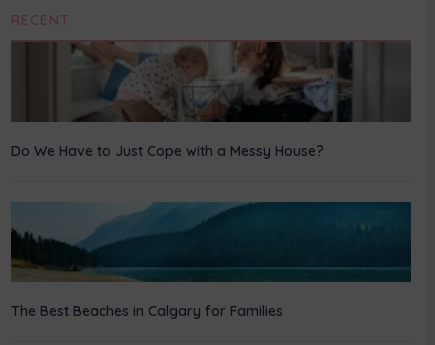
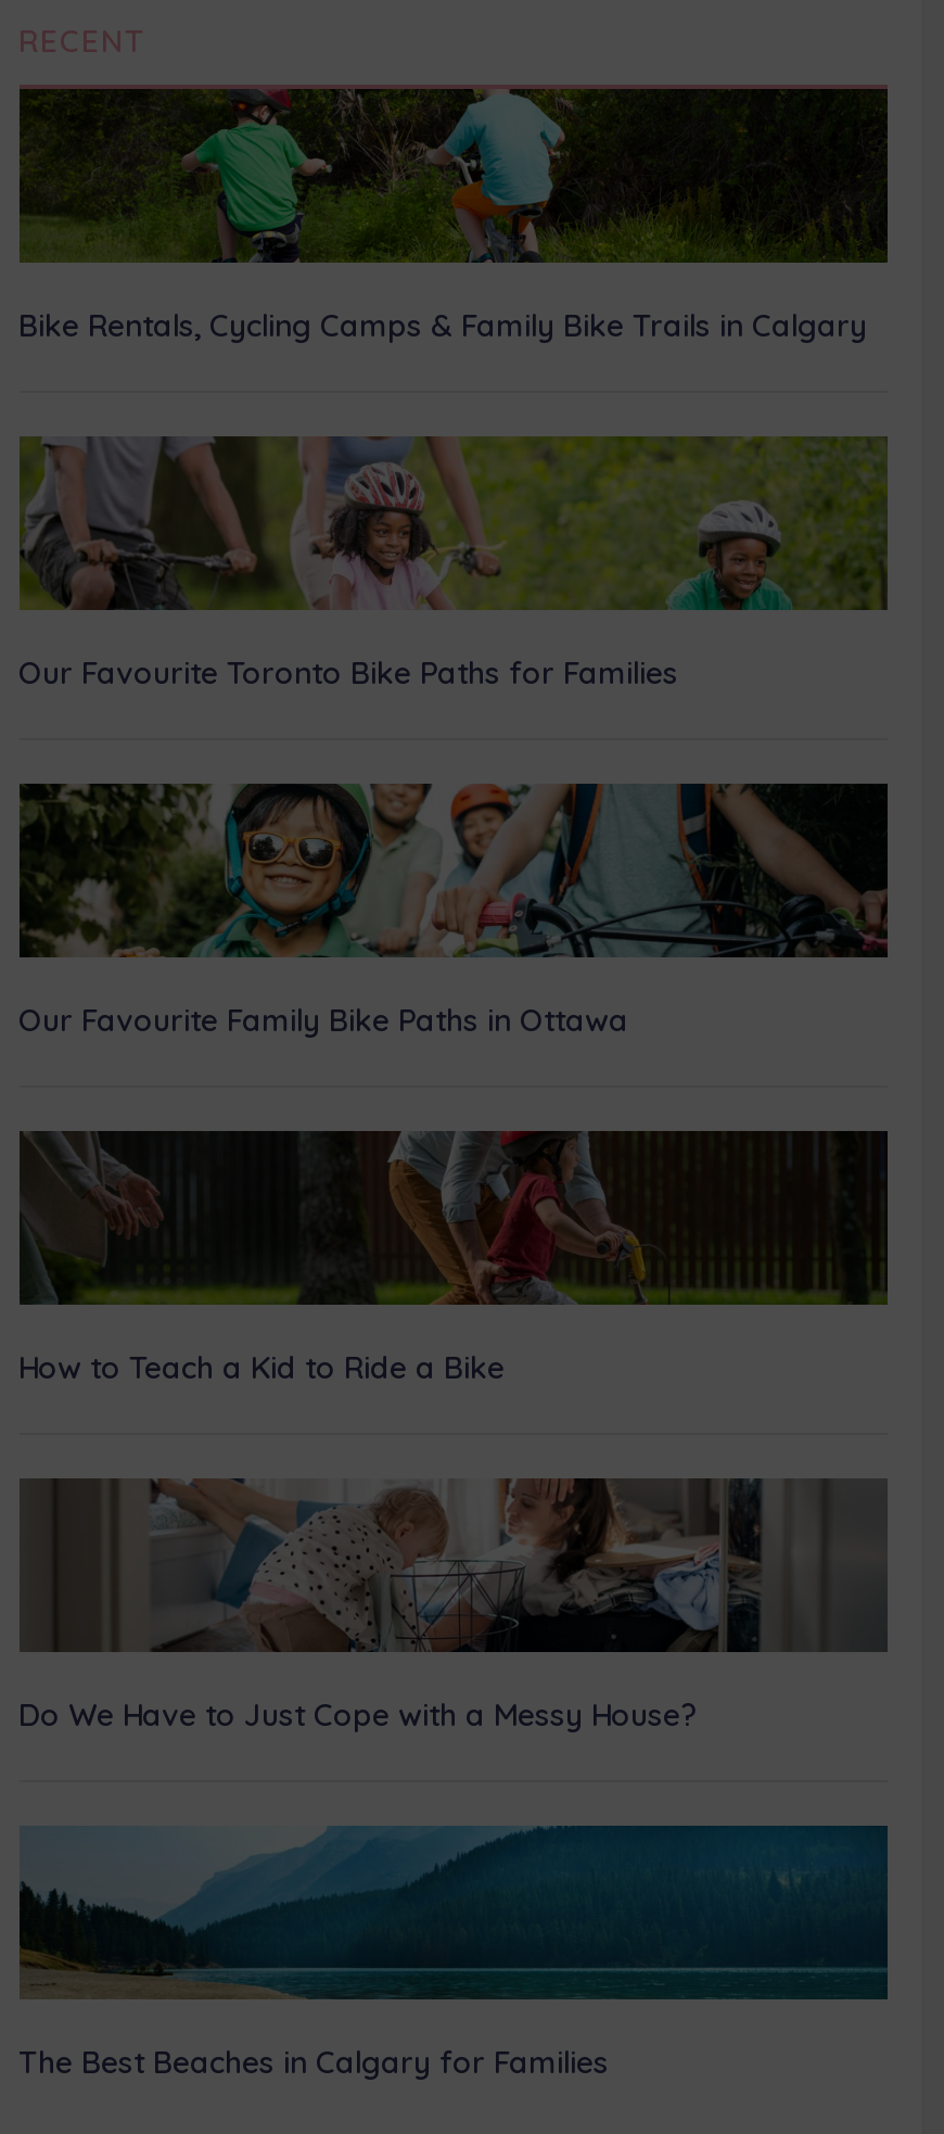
none -> [17,434,890,692] [image] | Our Favourite Toronto Bike Paths for Families
none -> [17,782,890,1040] [image] | Our Favourite Family Bike Paths in Ottawa
none -> [17,1129,890,1387] [image] | How to Teach a Kid to Ride a Bike
none -> [18,87,888,345] [image] | Bike Rentals, Cycling Camps & Family Bike Trails in Calgary

